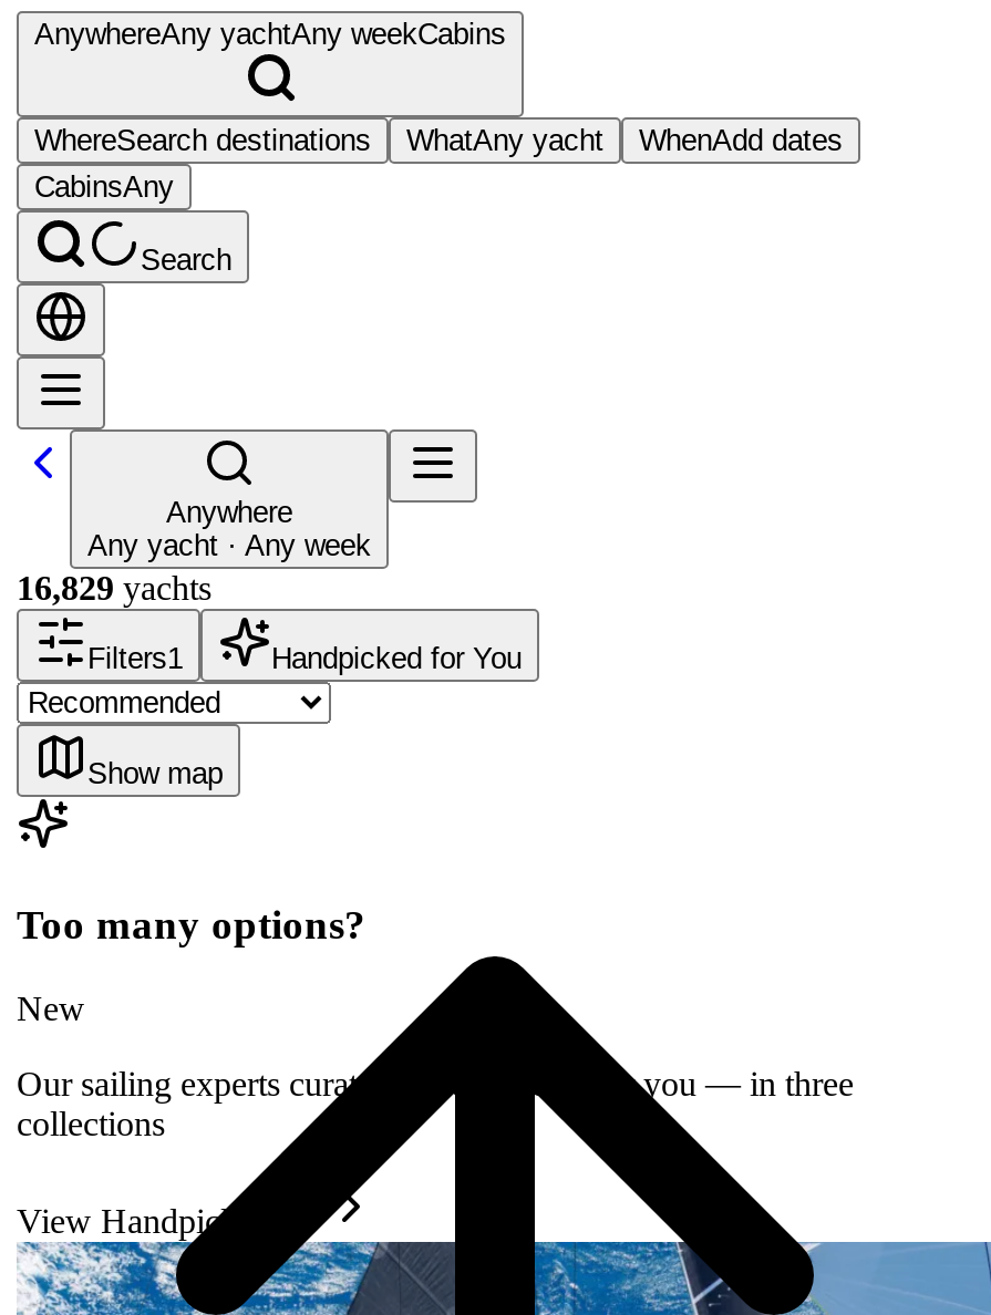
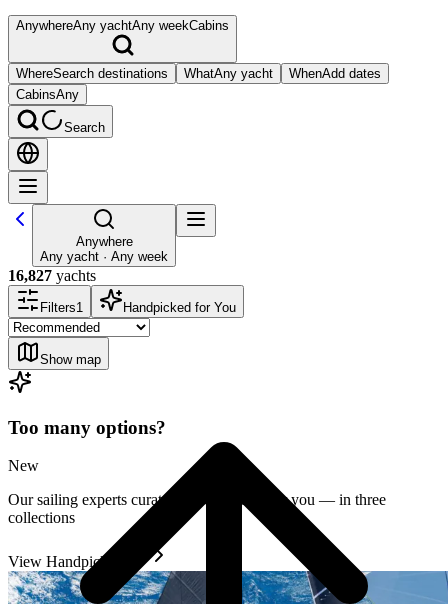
[17,569,211,607] 16,829 yachts -> [8,267,96,284] 16,827 yachts

